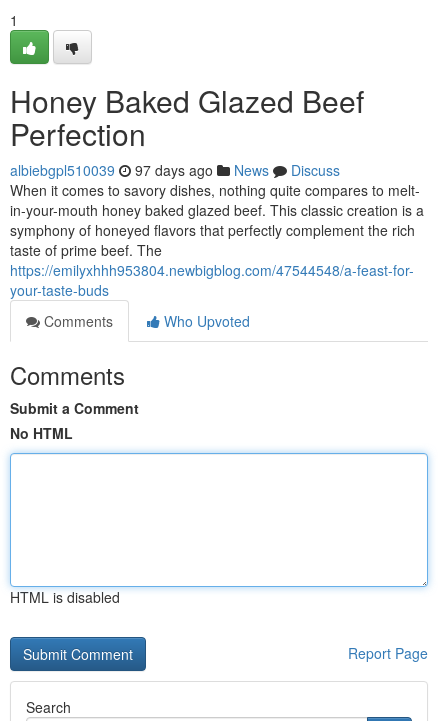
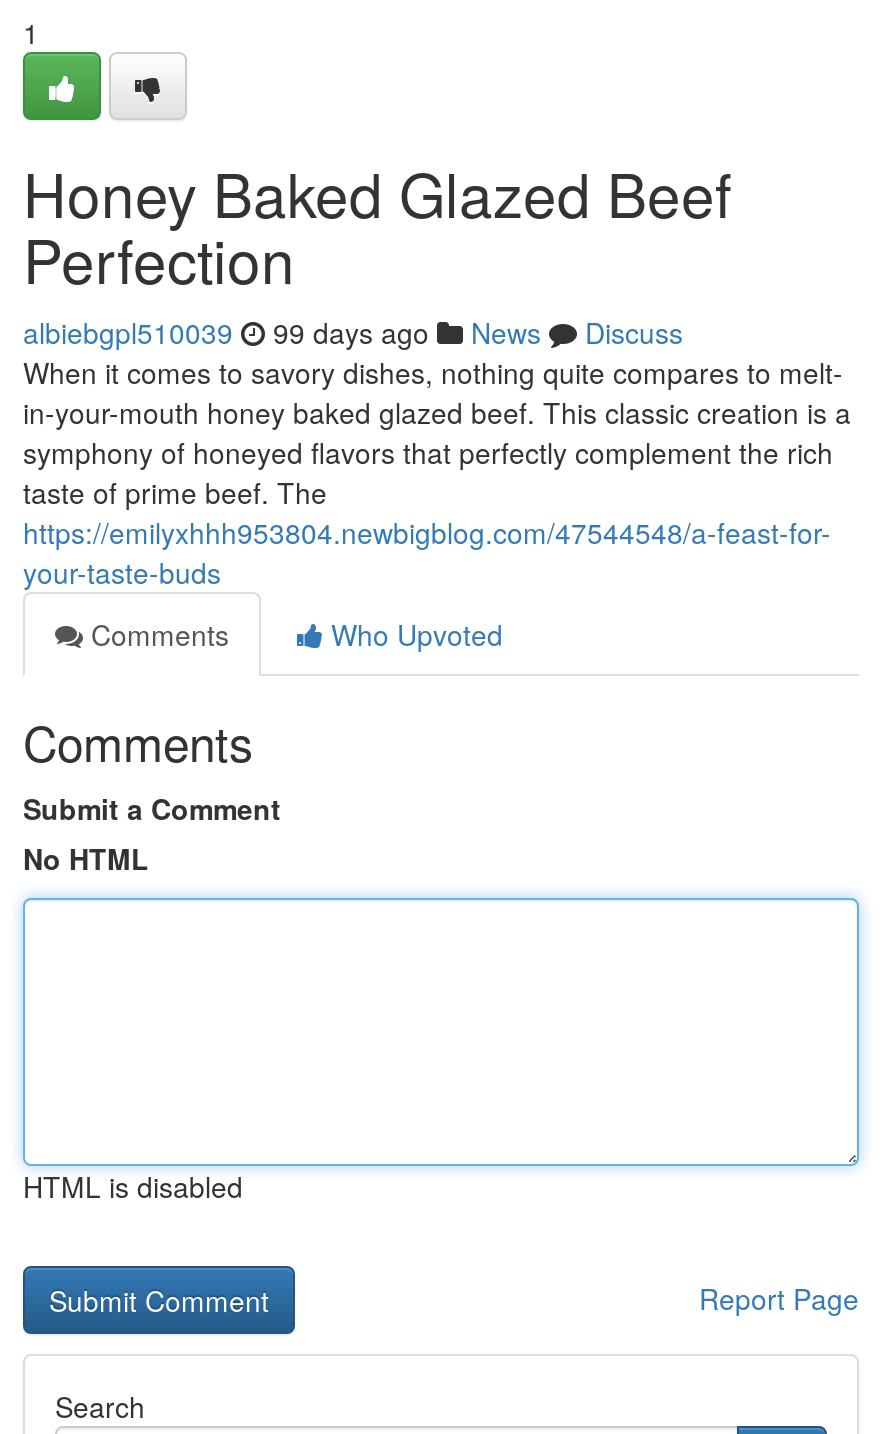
[10,160,340,180] albiebgpl510039 97 days ago News Discuss -> [23,312,683,352] albiebgpl510039 99 days ago News Discuss

